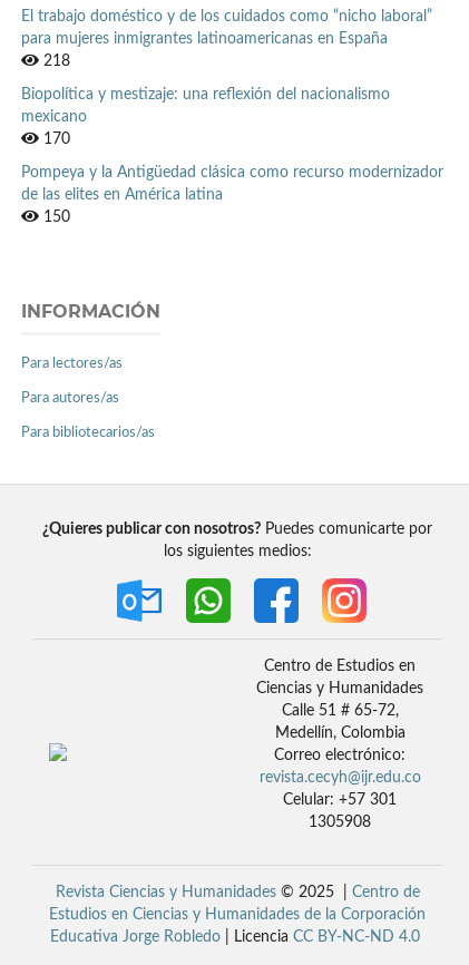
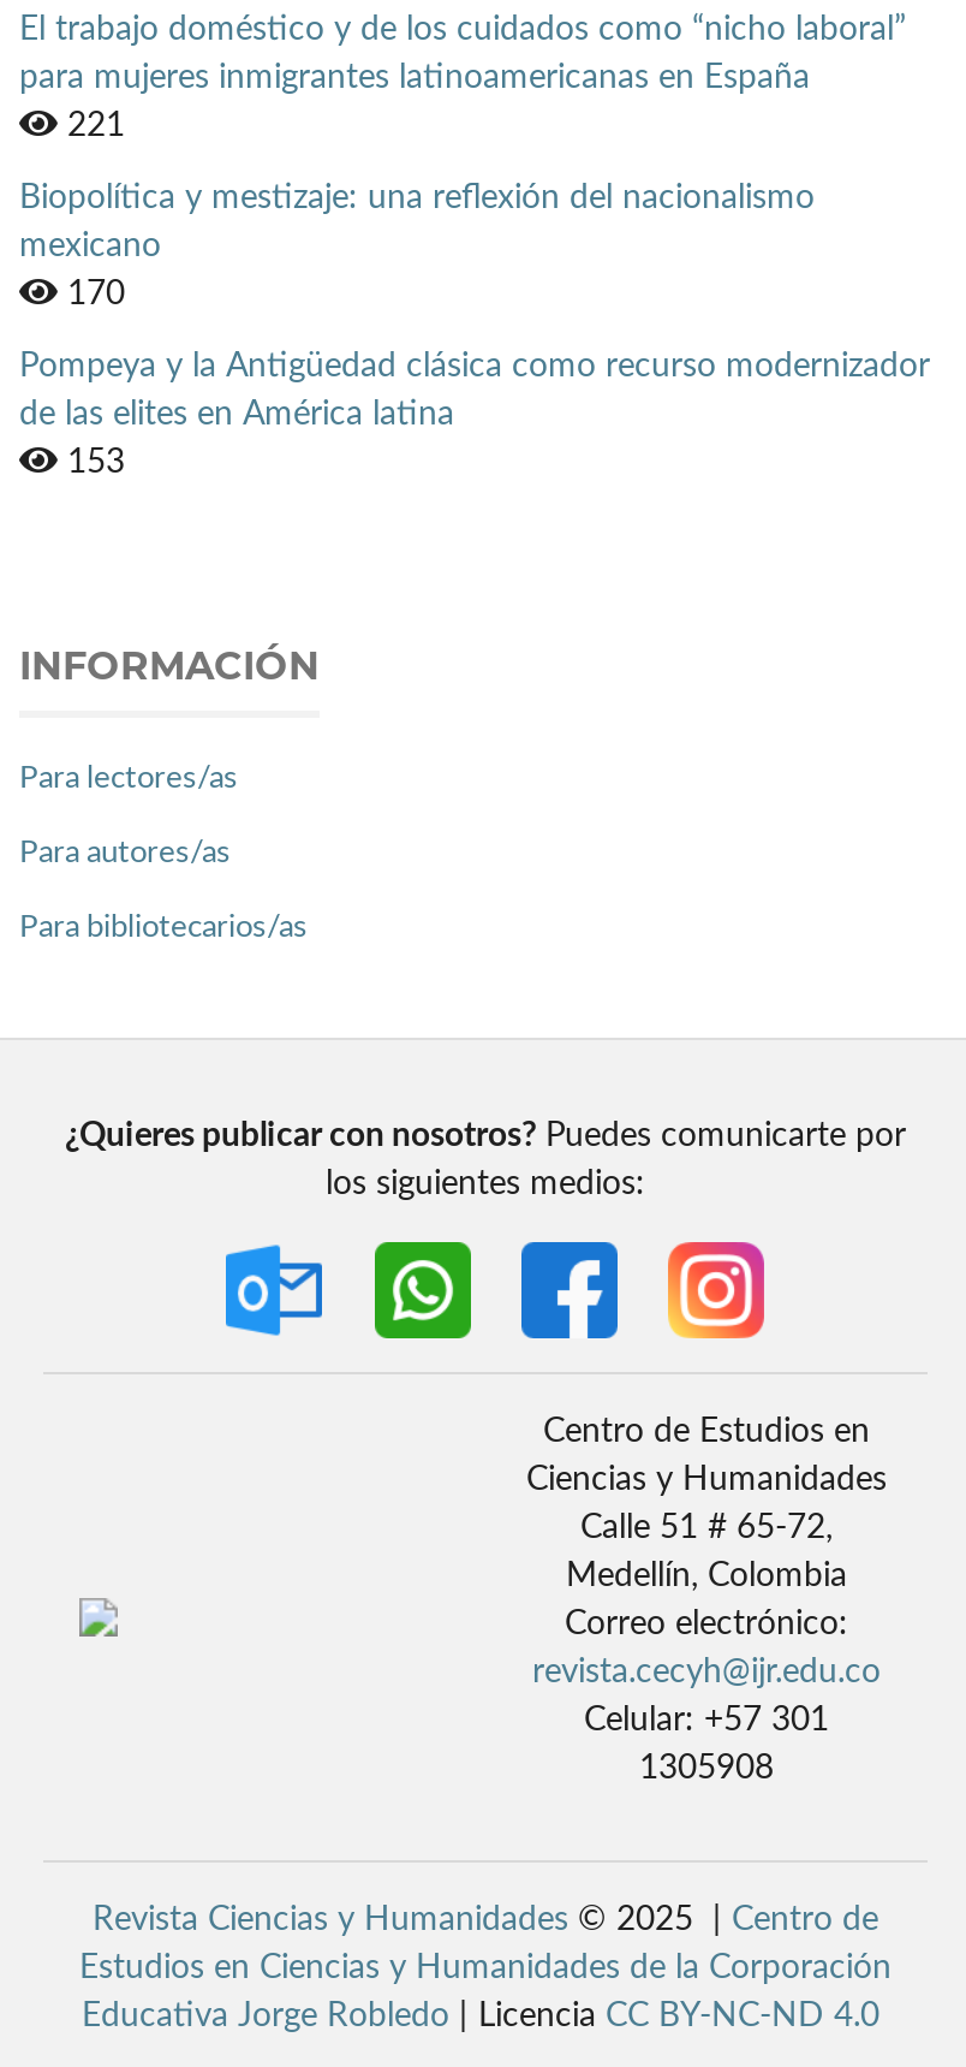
[39,53,70,69] 218 -> [58,109,125,143] 221
[39,209,70,225] 150 -> [58,446,125,480] 153

